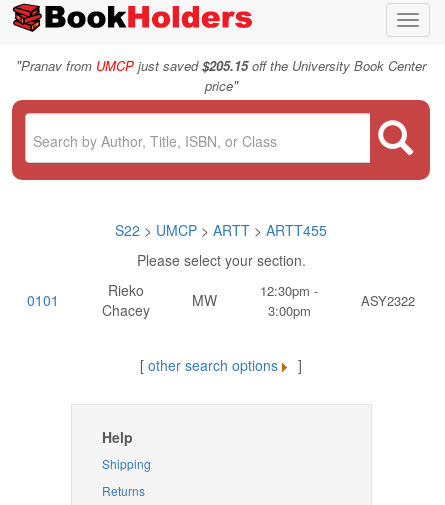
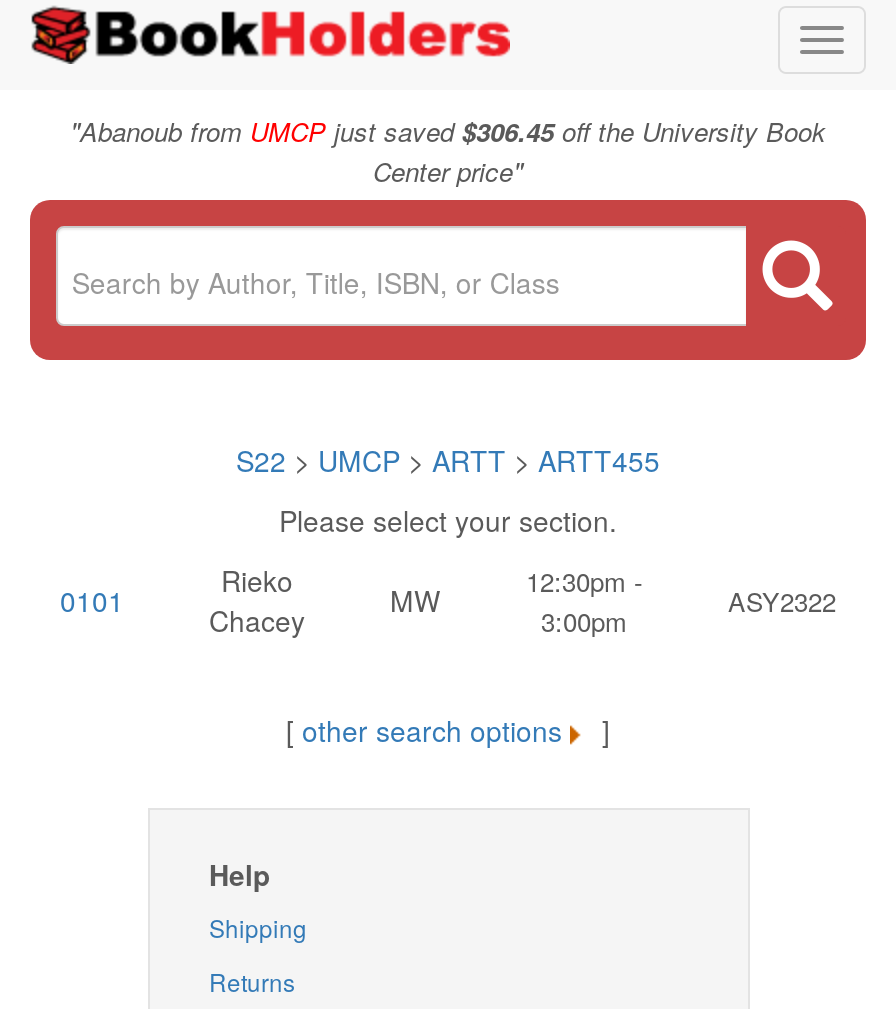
[16,55,426,95] "Pranav from UMCP just saved$205.15 off the University Book Center | price" -> [70,110,826,190] "Abanoub from UMCP just saved$306.45 off the University Book | Center price"

